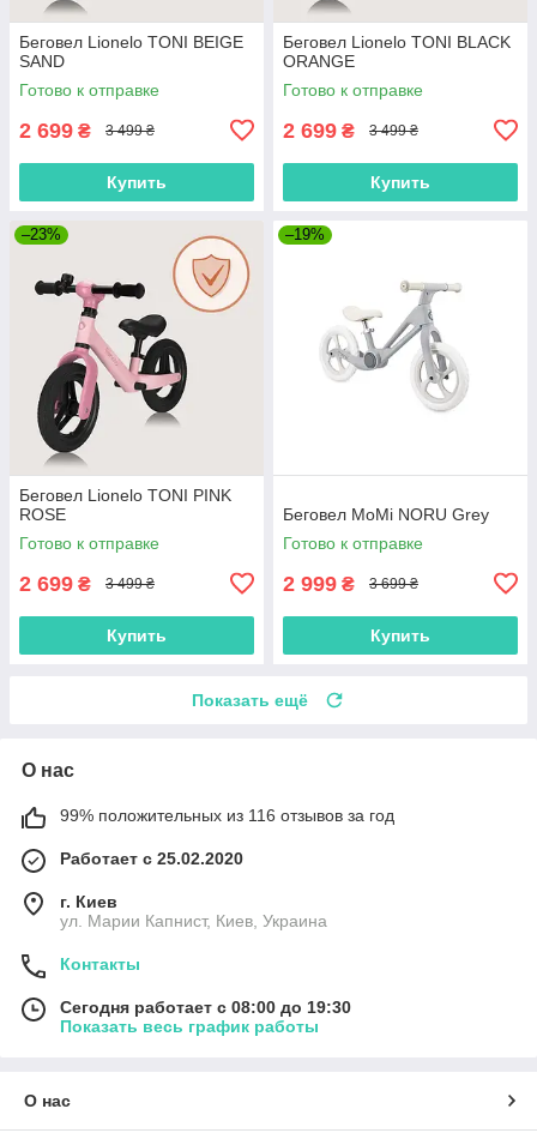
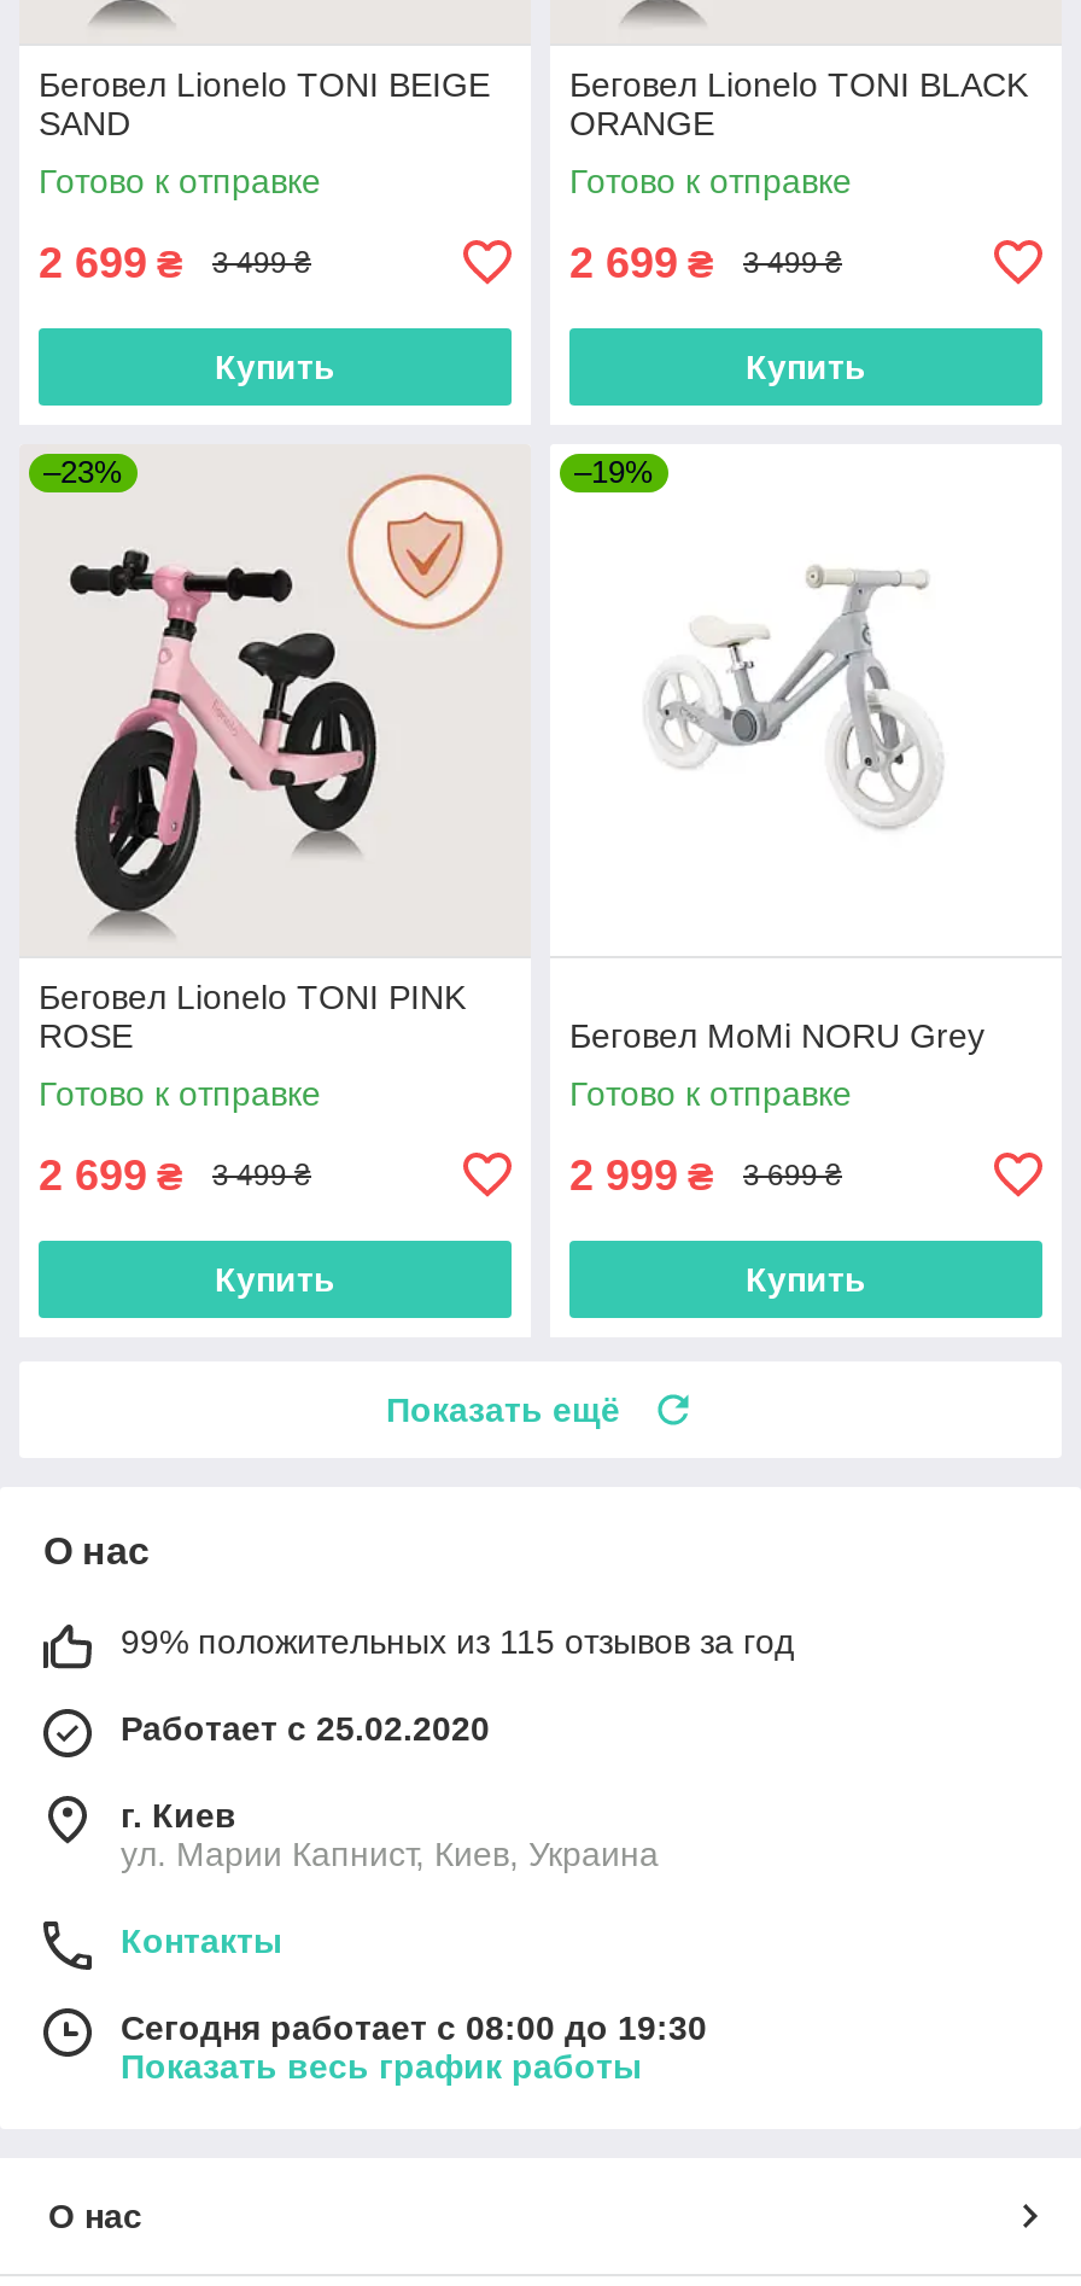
[60,805,394,825] 99% положительных из 116 отзывов за год -> [121,1622,794,1660] 99% положительных из 115 отзывов за год

